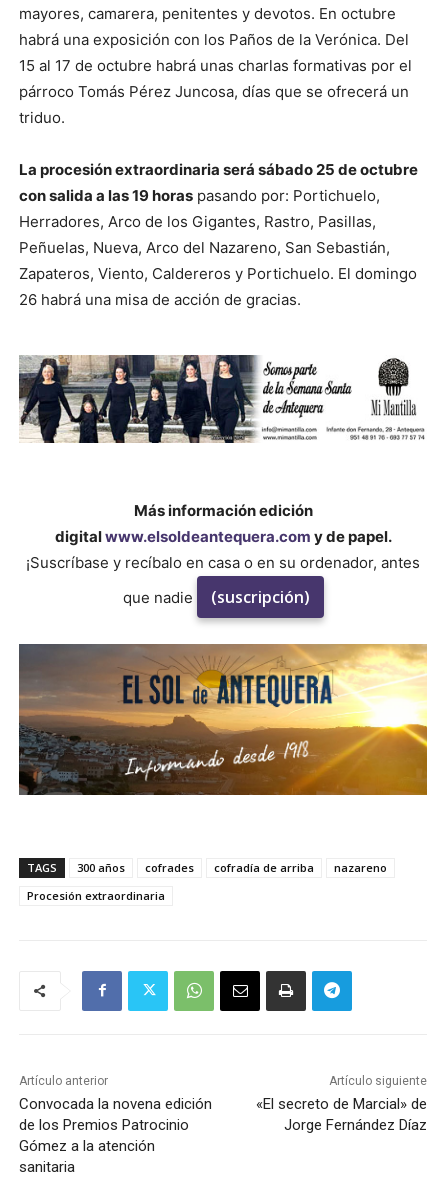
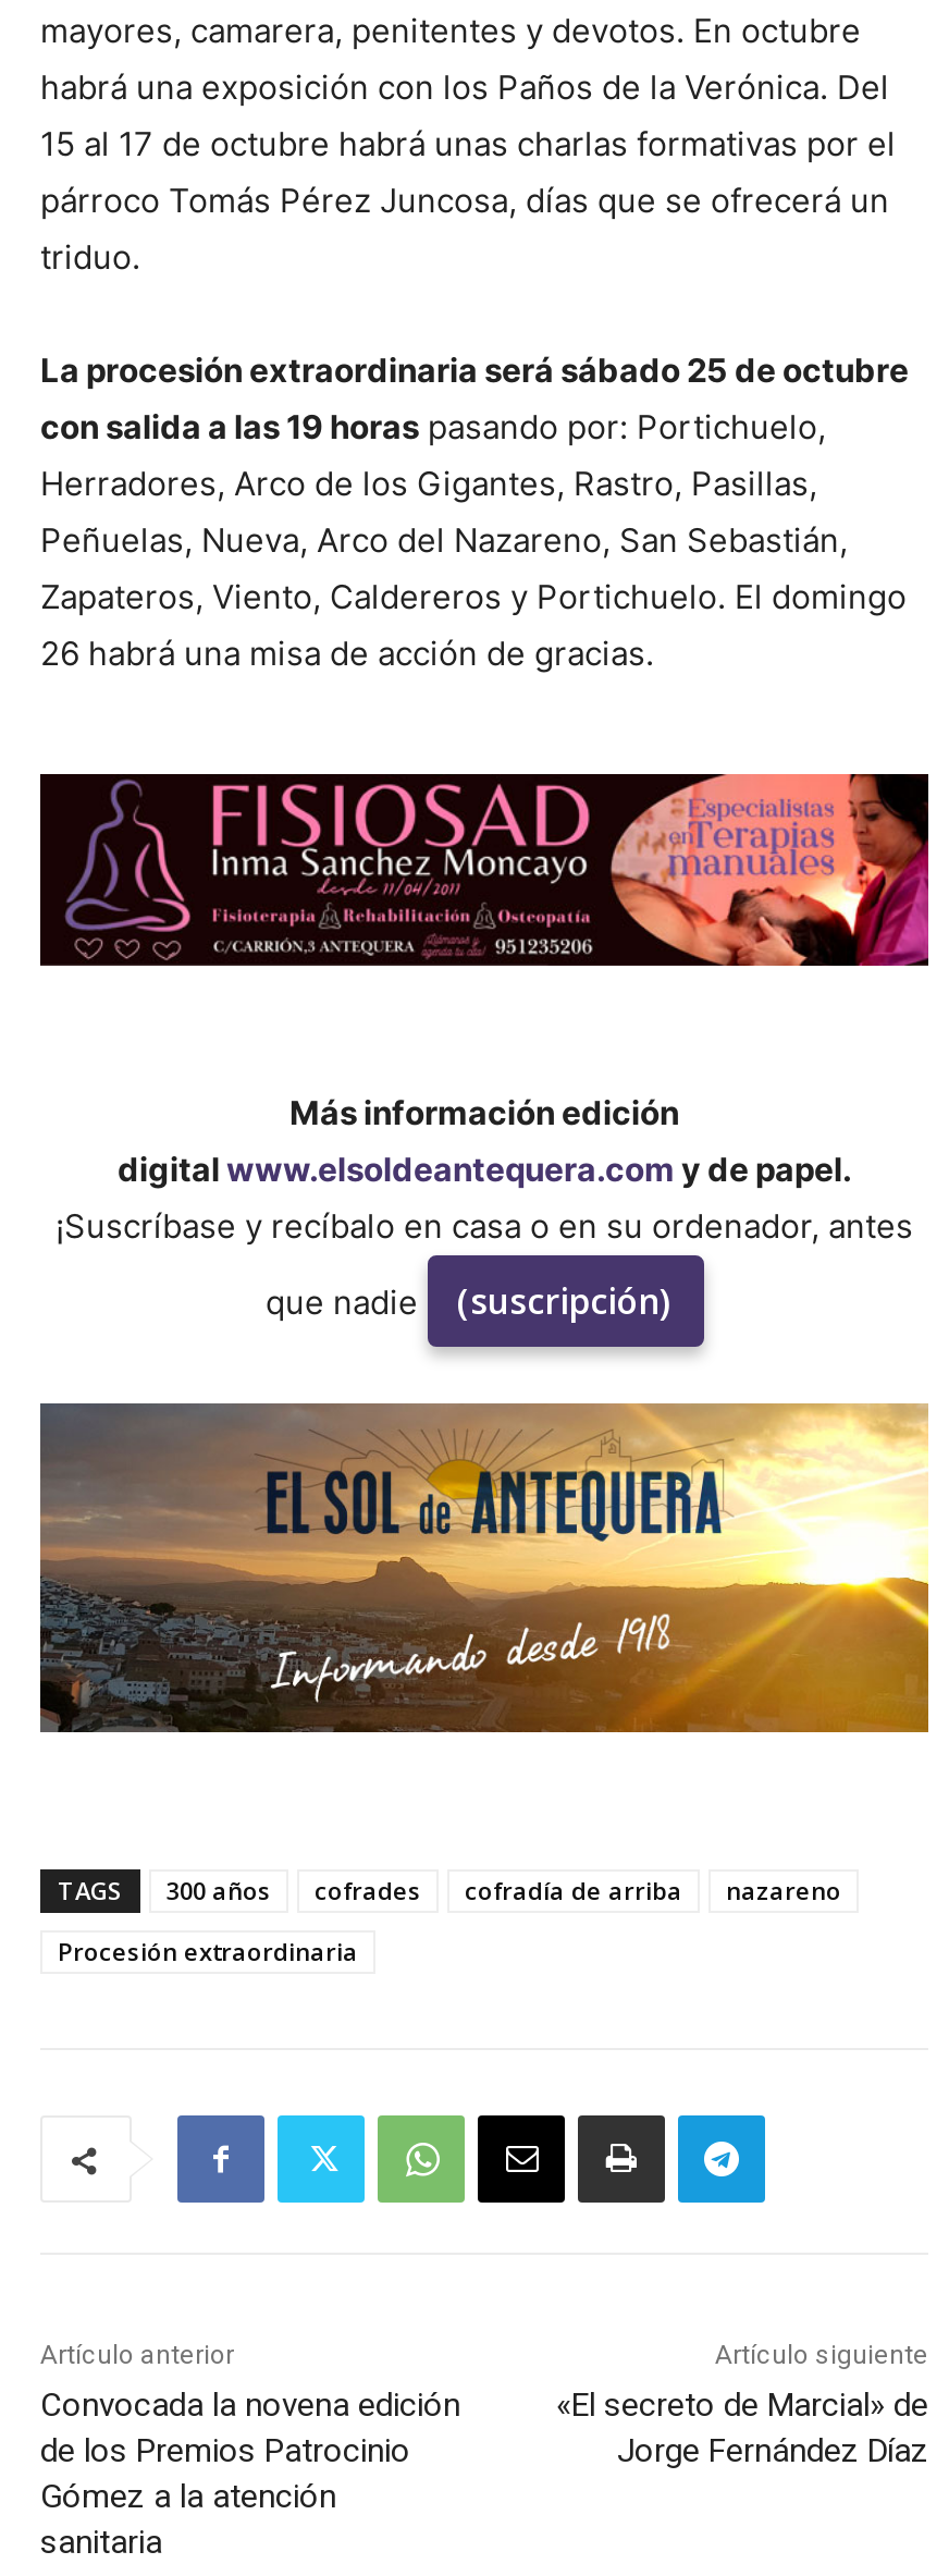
[18,355,427,444] [image] -> [38,771,930,969] [image]

